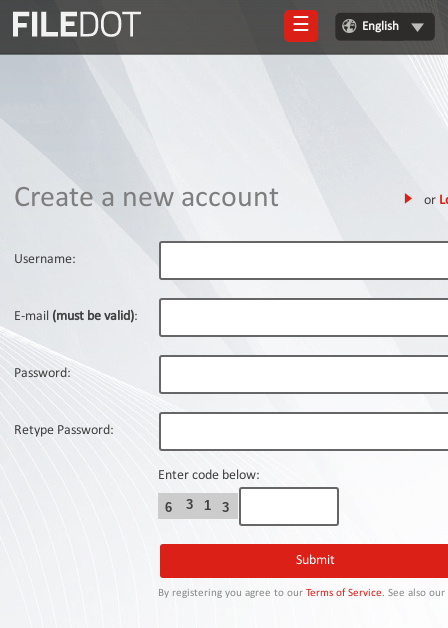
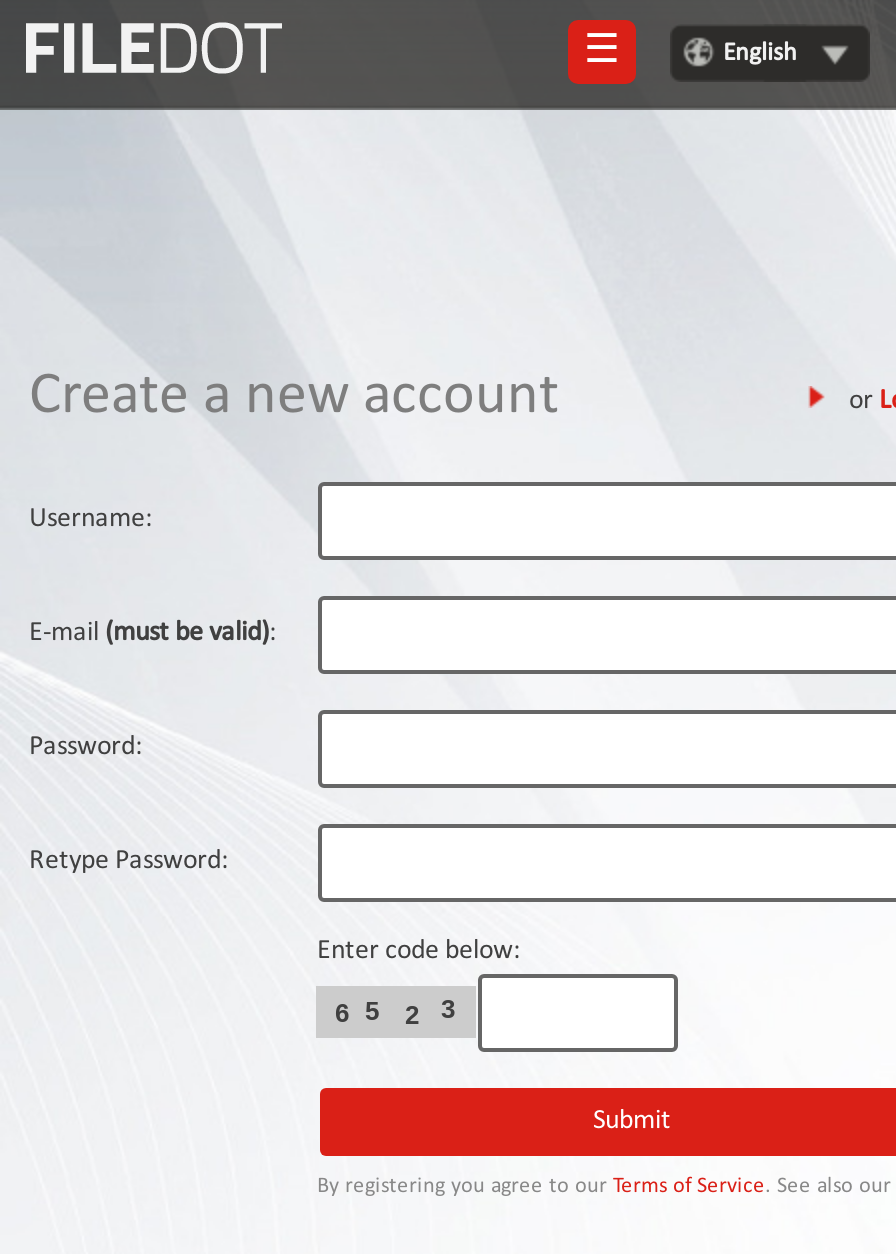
[165,500,172,515] 6 -> none
[204,498,229,515] 1 | 3 -> [335,996,419,1030] 2 | 6 5

